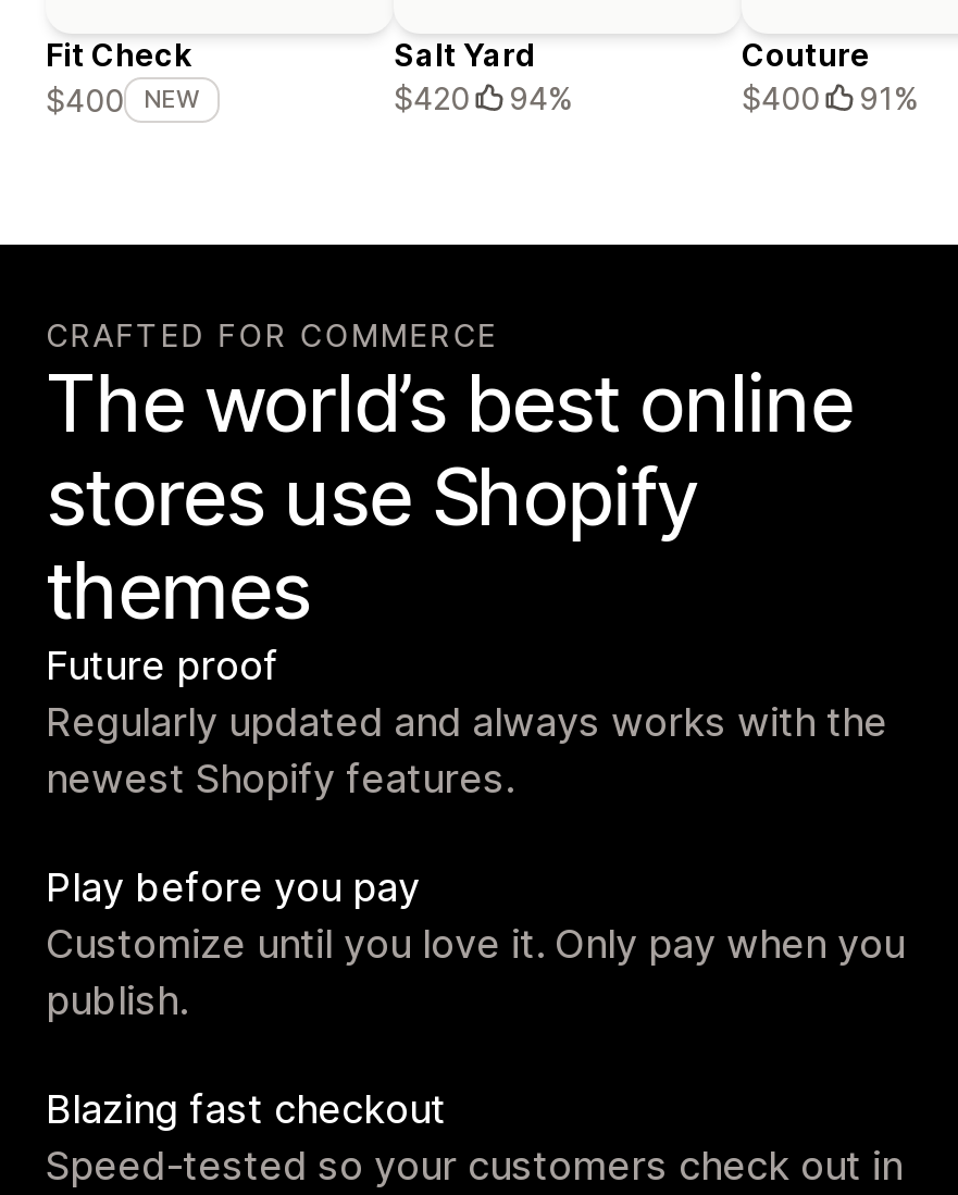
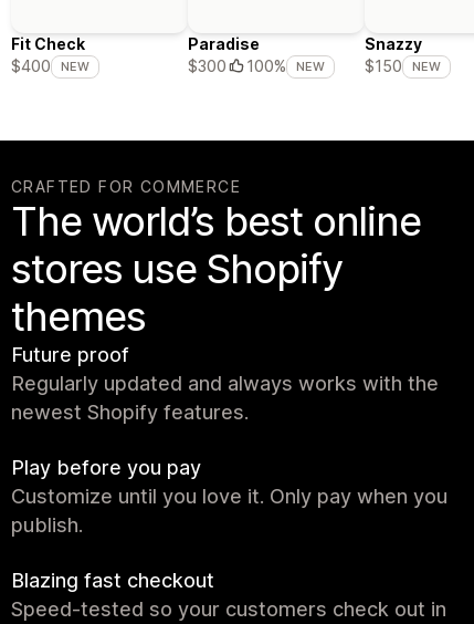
[394,36,572,116] Salt Yard | $420 | 94% -> [188,34,325,76] Paradise | $300 | 100% | NEW
[742,36,918,116] Couture | $400 | 91% -> [365,34,441,76] Snazzy | $150 | NEW

